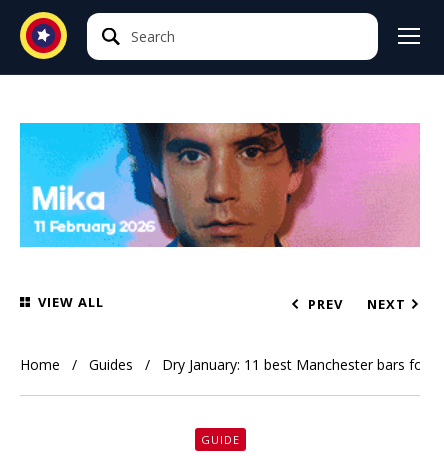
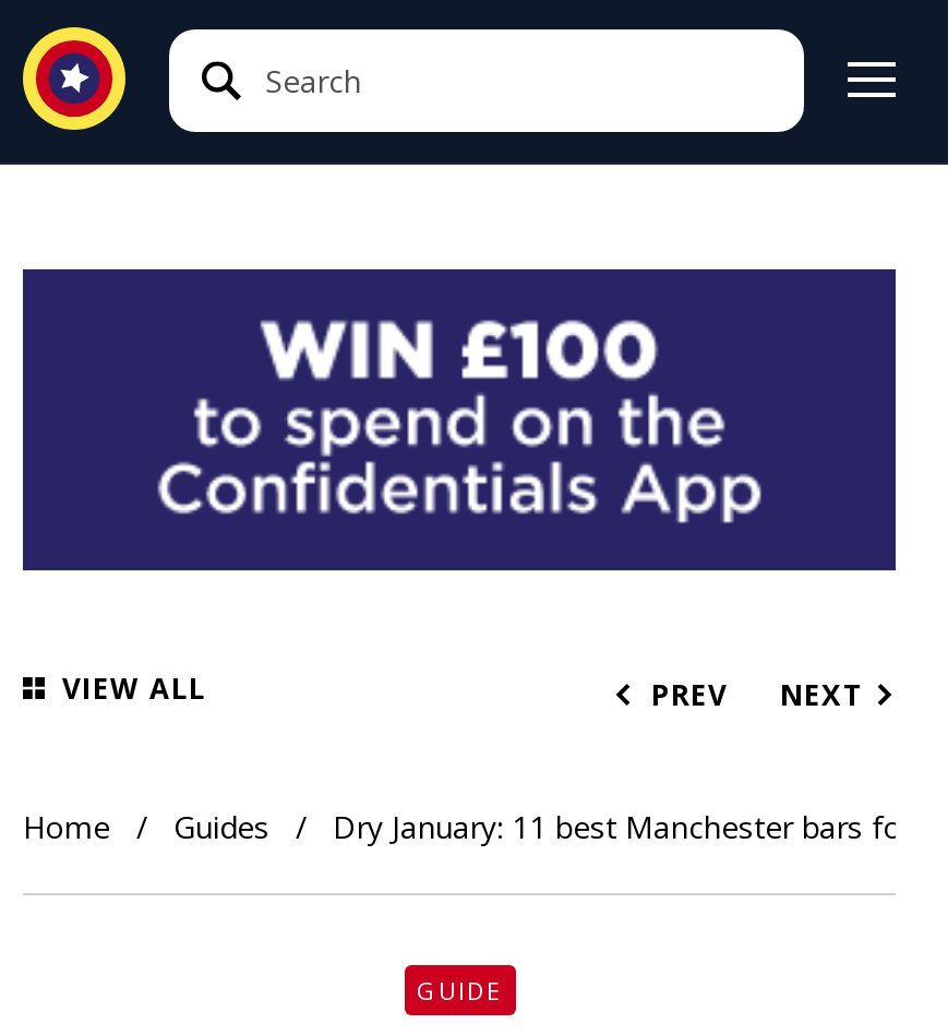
[19,122,420,248] [image] -> [21,267,898,573] [image]

